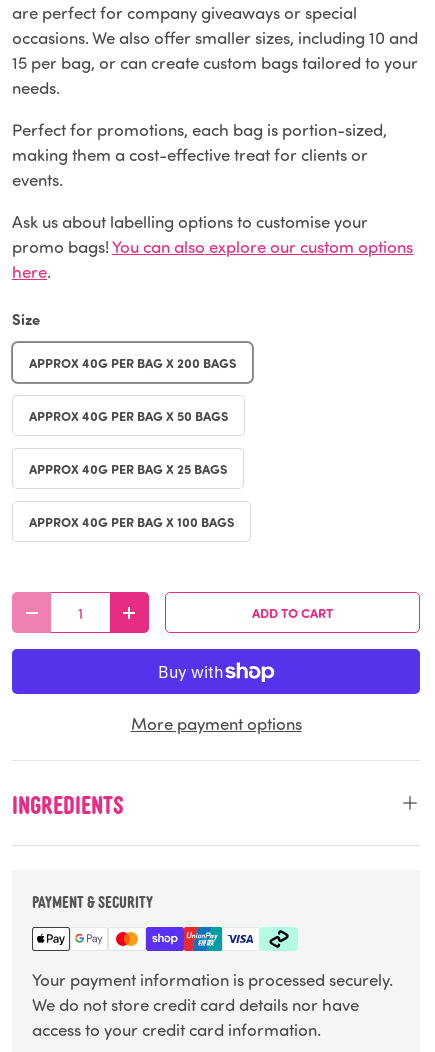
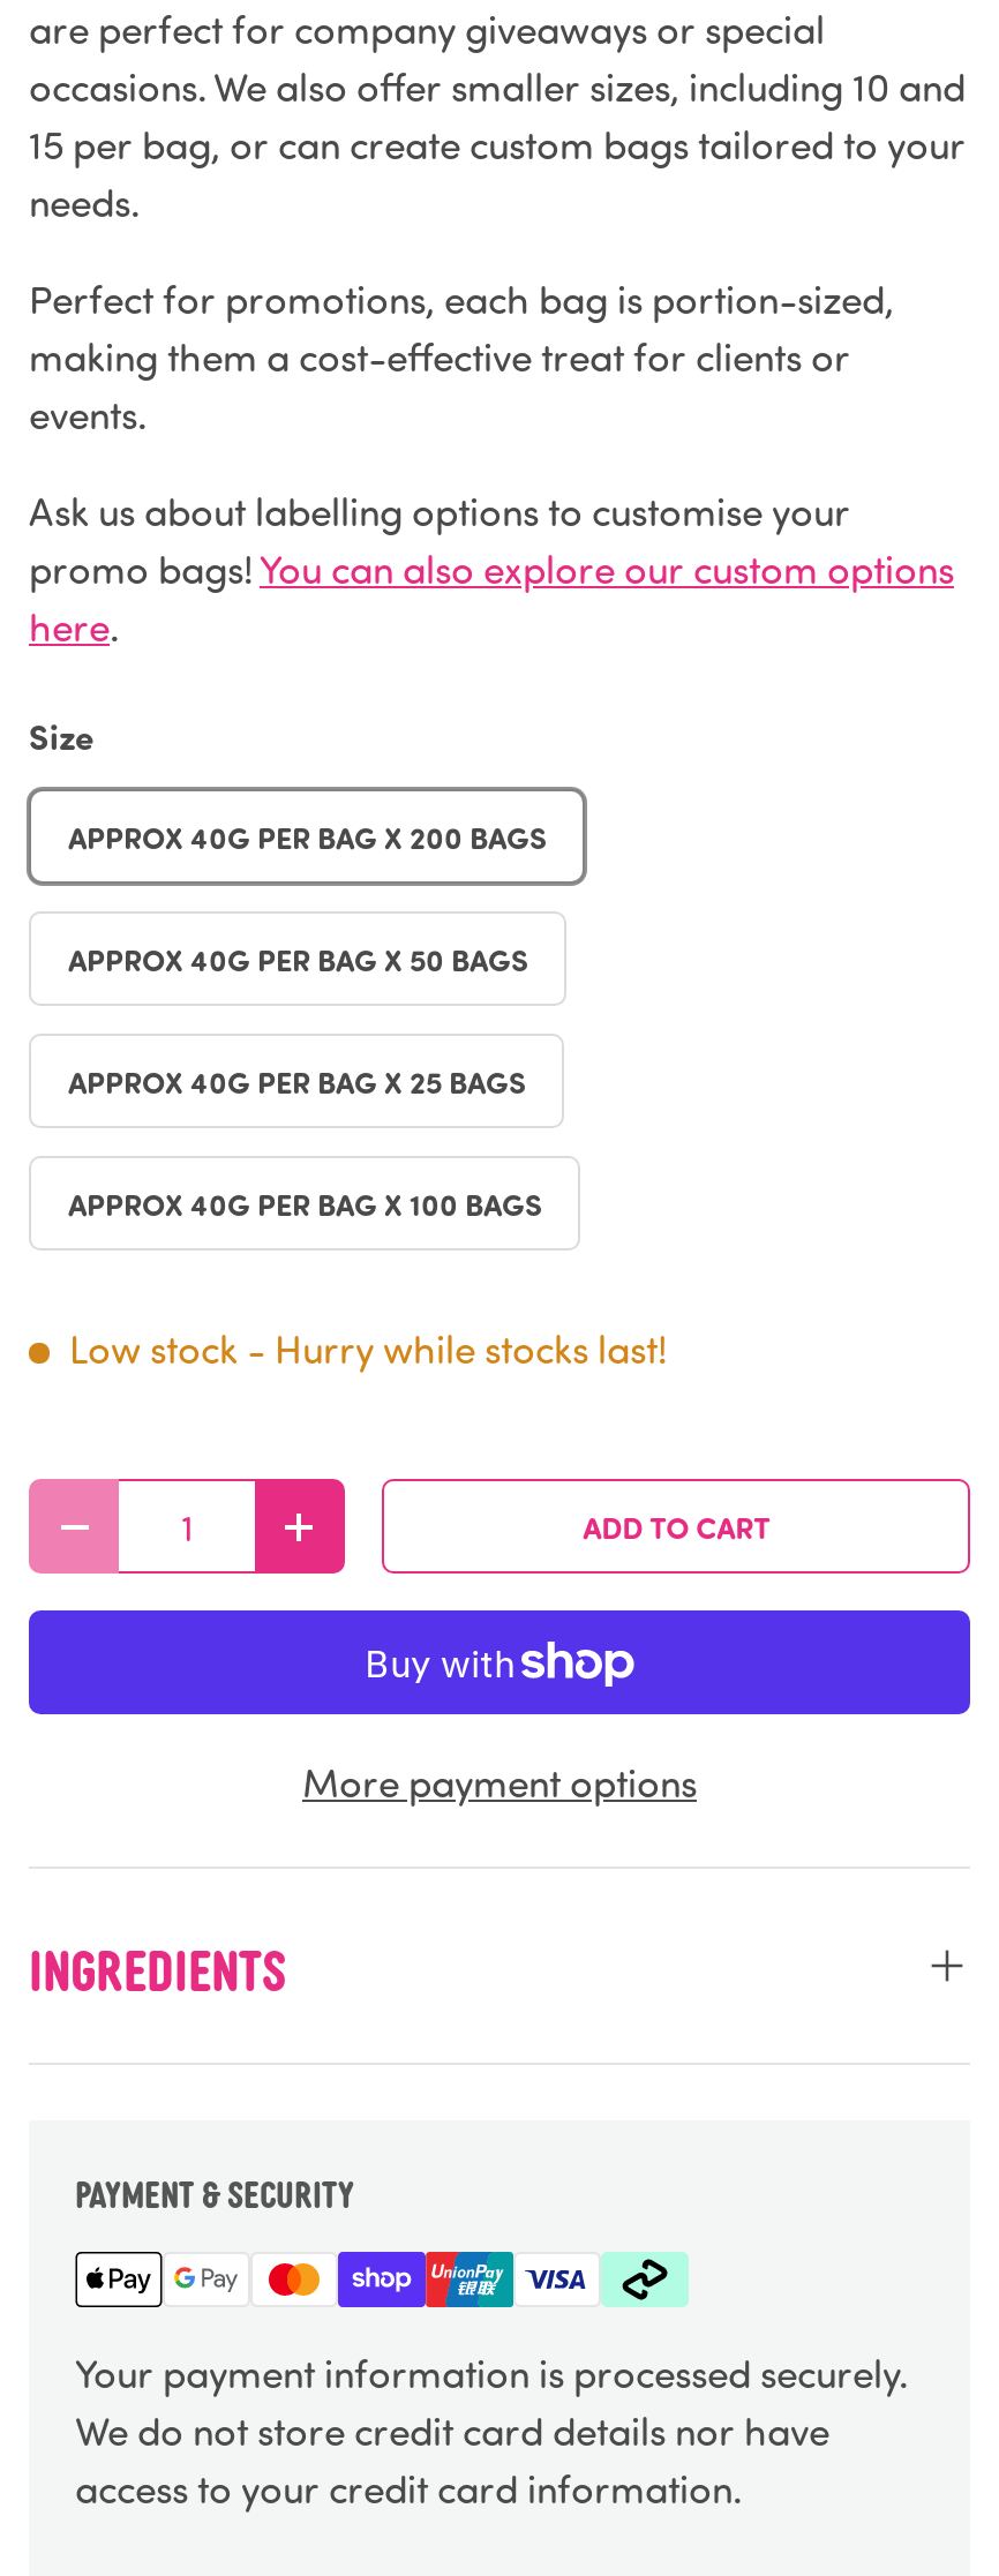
none -> [69,1325,667,1373] Low stock - Hurry while stocks last!

